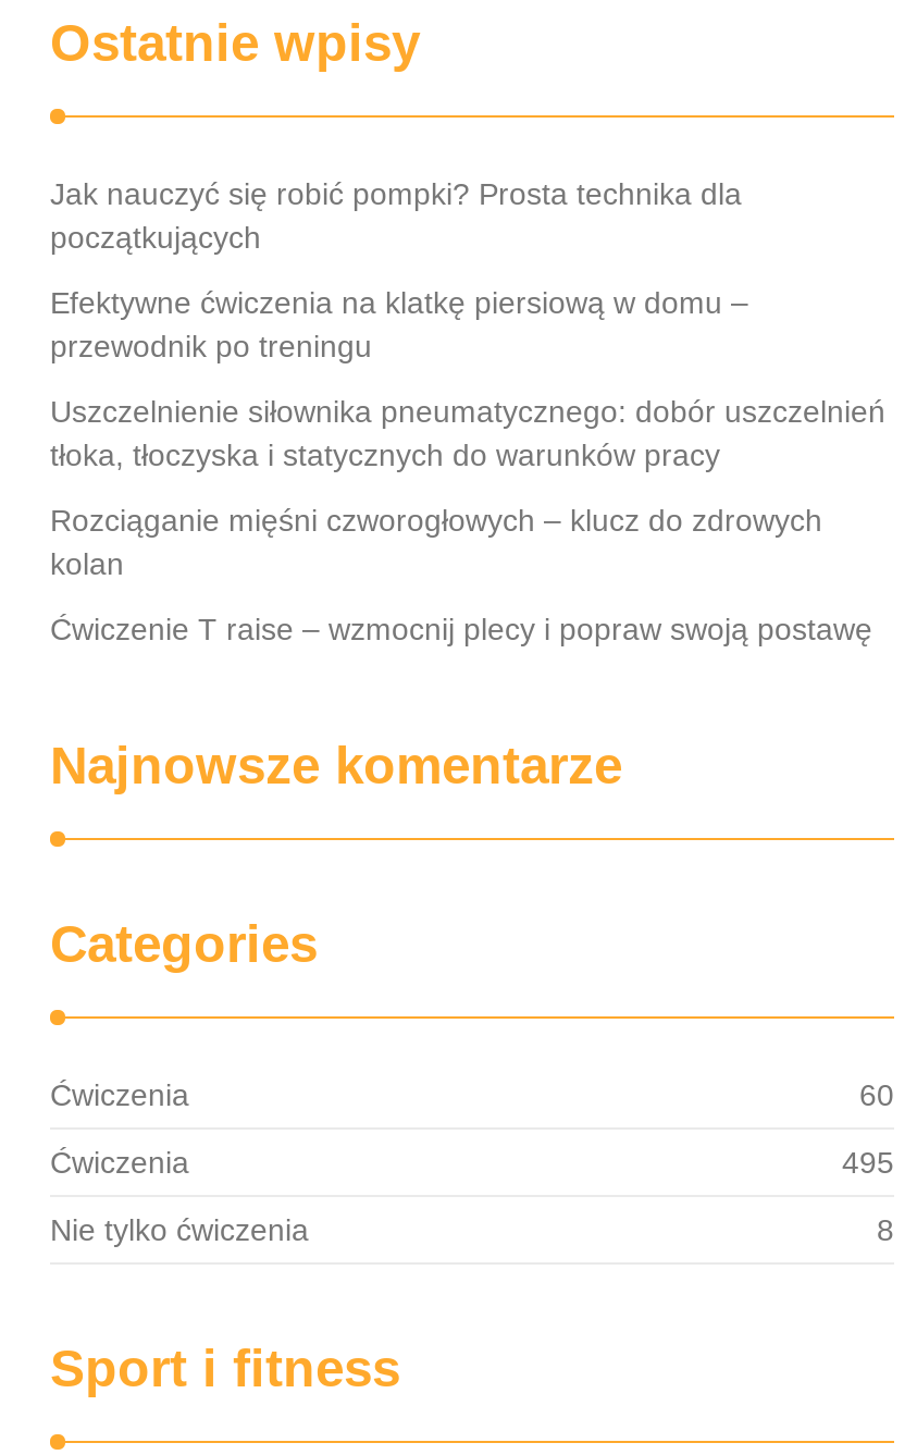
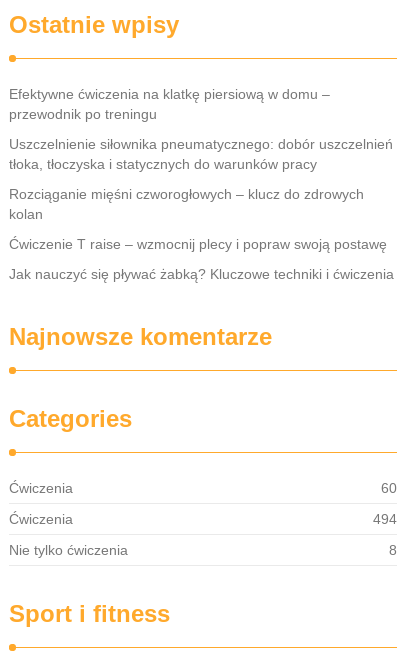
[50,176,742,255] Jak nauczyć się robić pompki? Prosta technika dla | początkujących -> none
moved [50,285,885,646] -> [9,86,393,252]: Efektywne ćwiczenia na klatkę piersiową w domu – | przewodnik po treningu | Uszczelnienie siłownika pneumatycznego: dobór uszczelnień | tłoka, tłoczyska i statycznych do warunków pracy | Rozciąganie mięśni czworogłowych – klucz do zdrowych | kolan | Ćwiczenie T raise – wzmocnij plecy i popraw swoją postawę
none -> [9,266,394,282] Jak nauczyć się pływać żabką? Kluczowe techniki i ćwiczenia
[842,1145,894,1180] 495 -> [373,511,397,527] 494

